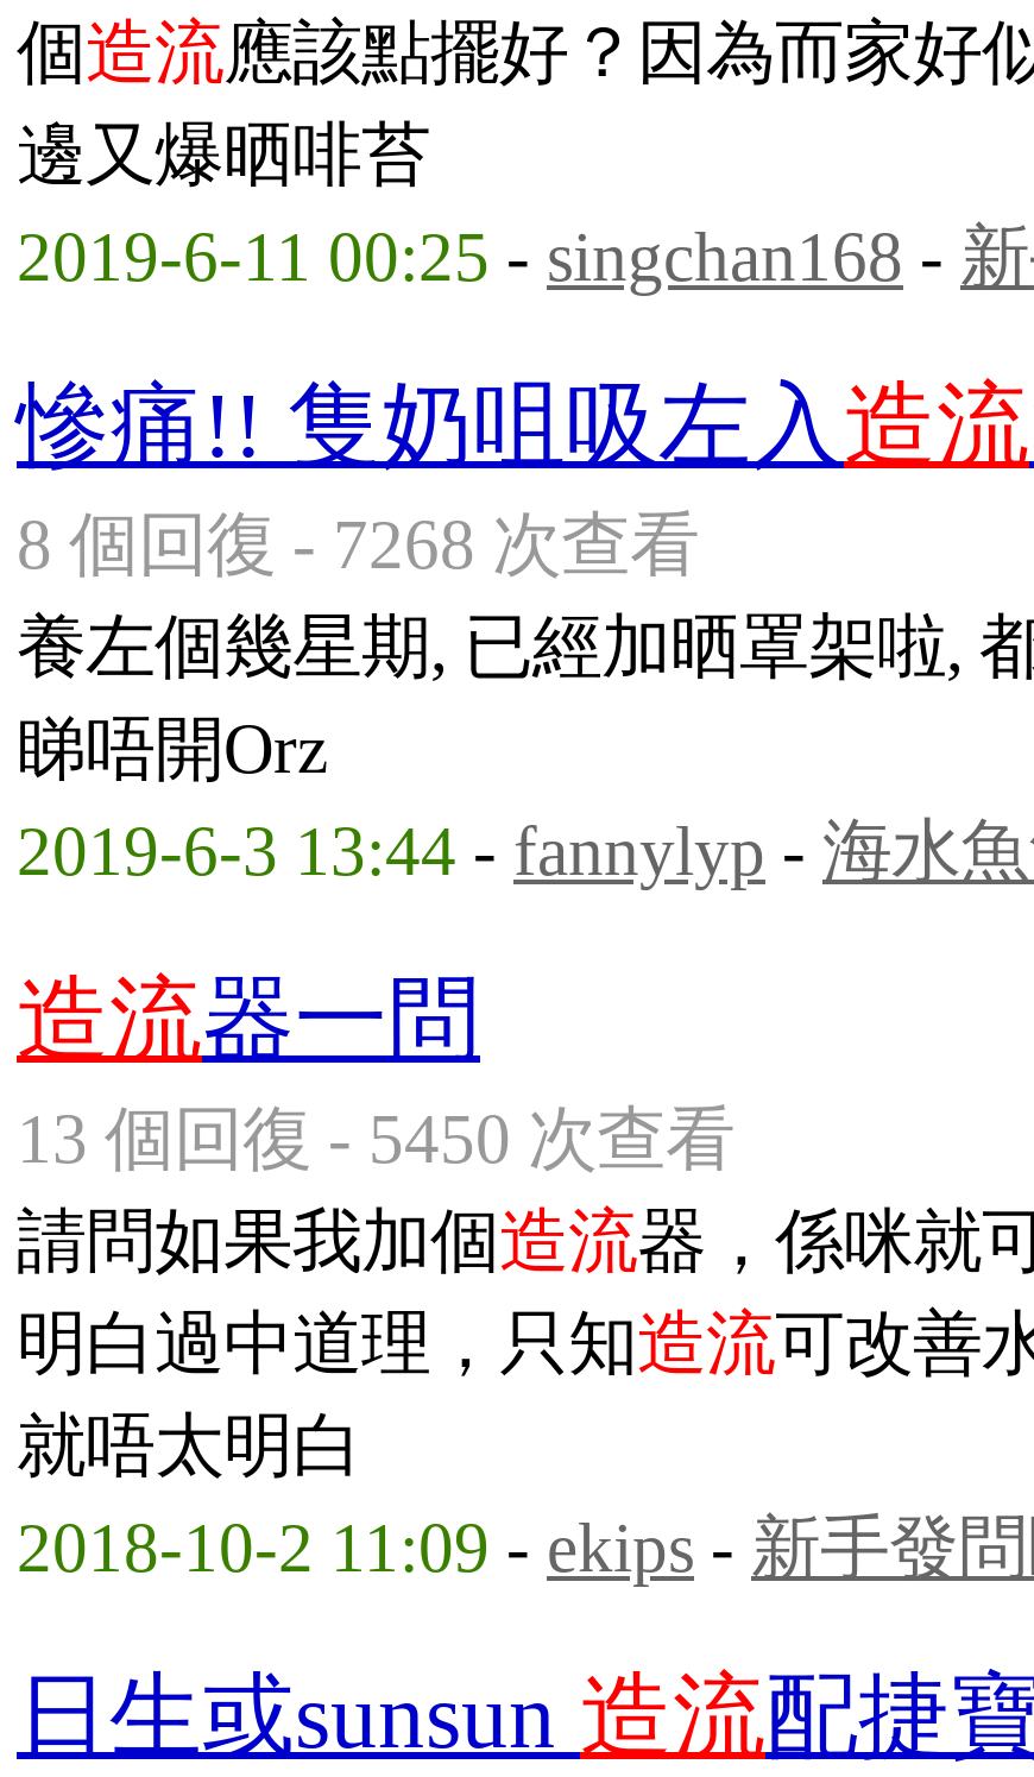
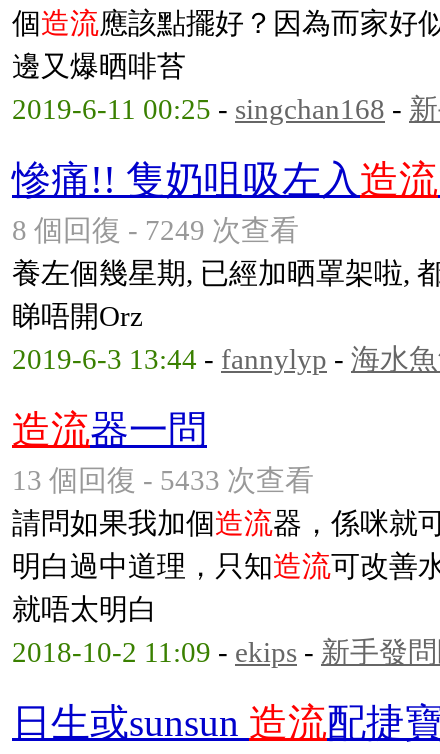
[17,506,699,582] 8 個回復 - 7268 次查看 -> [12,214,299,246] 8 個回復 - 7249 次查看
[17,1101,734,1177] 13 個回復 - 5450 次查看 -> [12,464,314,496] 13 個回復 - 5433 次查看

